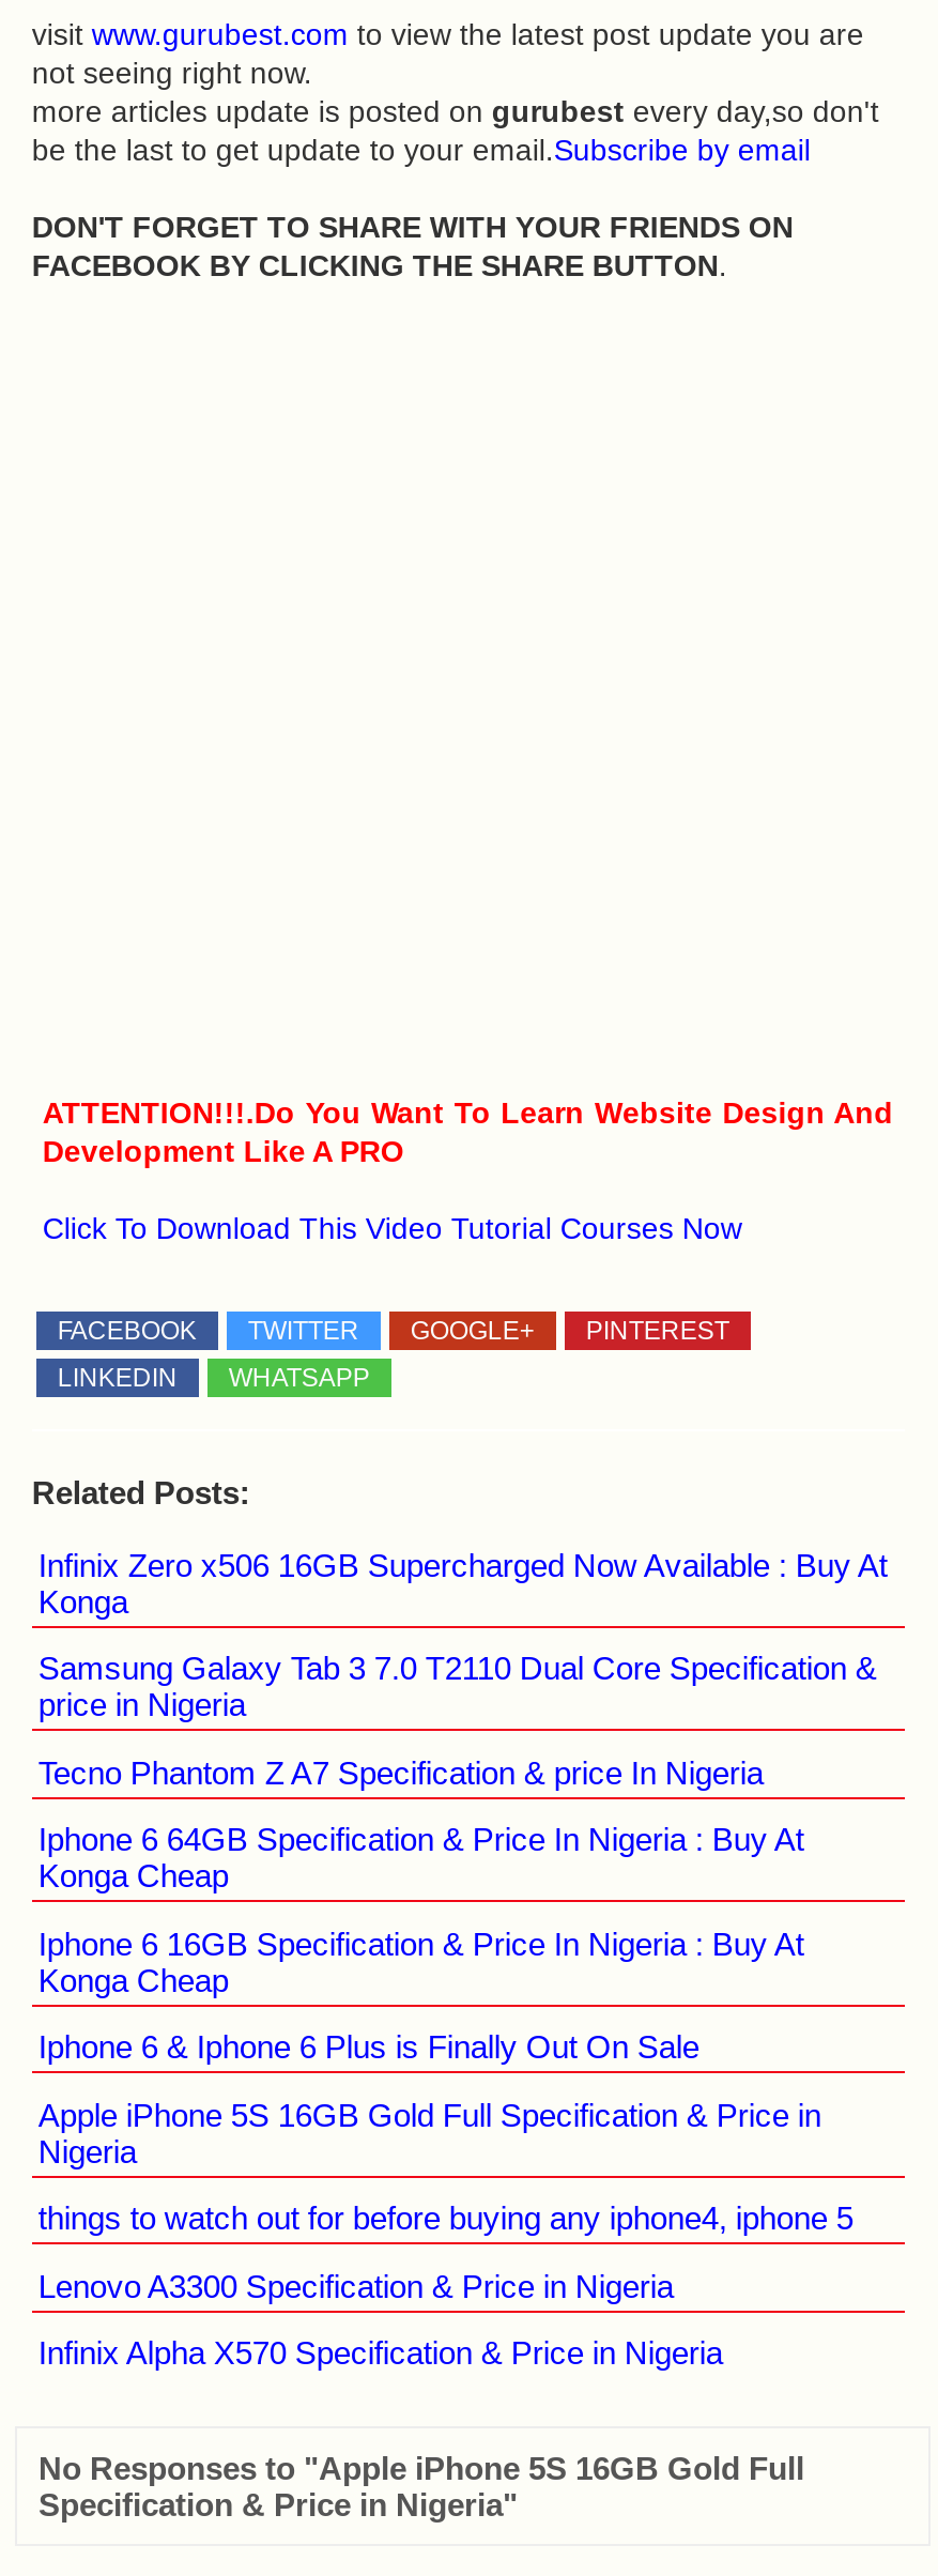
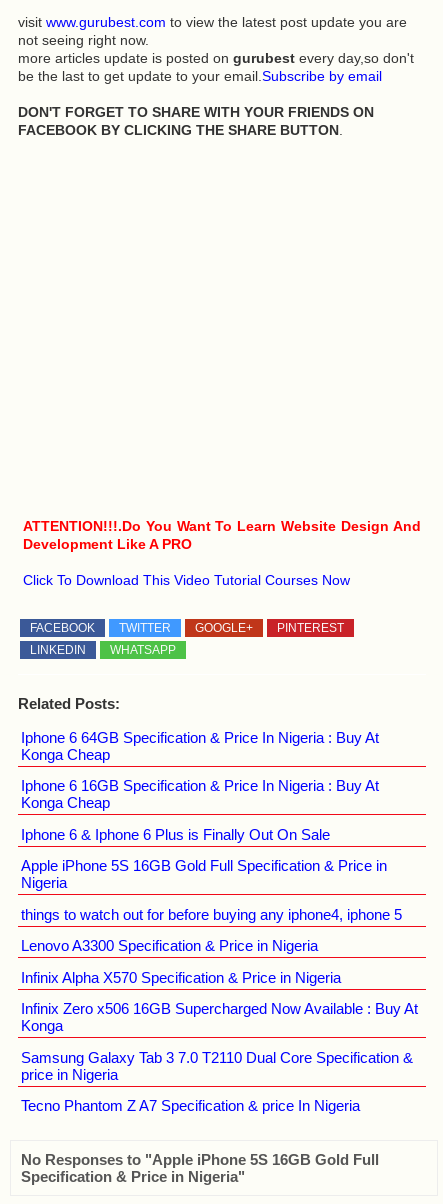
moved [38,1546,888,1790] -> [21,1000,418,1114]: Infinix Zero x506 16GB Supercharged Now Available : Buy At | Konga | Samsung Galaxy Tab 3 7.0 T2110 Dual Core Specification & | price in Nigeria | Tecno Phantom Z A7 Specification & price In Nigeria
moved [38,1821,853,2371] -> [21,728,402,985]: Iphone 6 64GB Specification & Price In Nigeria : Buy At | Konga Cheap | Iphone 6 16GB Specification & Price In Nigeria : Buy At | ... | Lenovo A3300 Specification & Price in Nigeria | Infinix Alpha X570 Specification & Price in Nigeria

